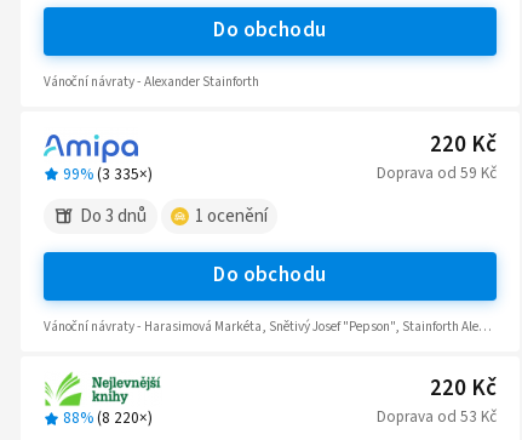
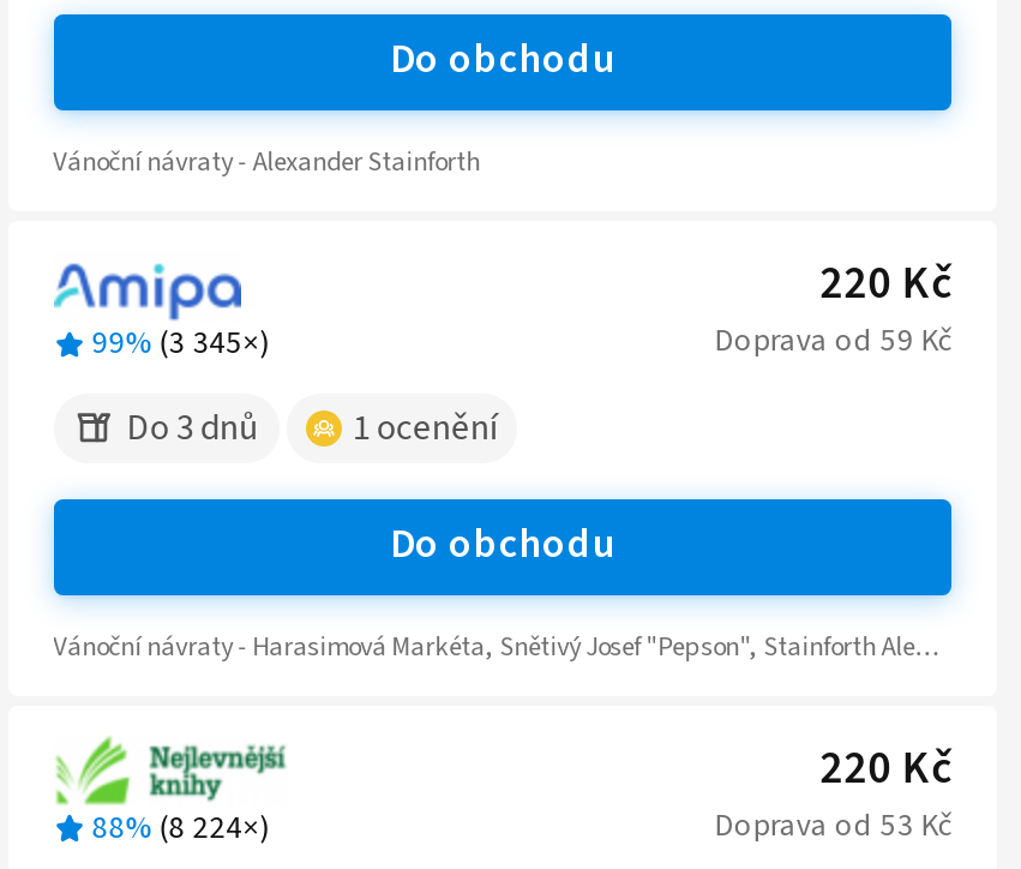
[63,163,152,185] 99% (3 335×) -> [92,323,269,366] 99% (3 345×)
[63,408,152,430] 88% (8 220×) -> [92,808,269,851] 88% (8 224×)

